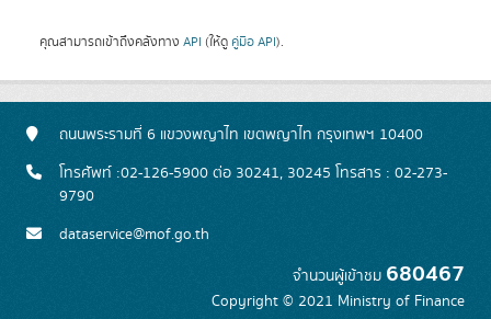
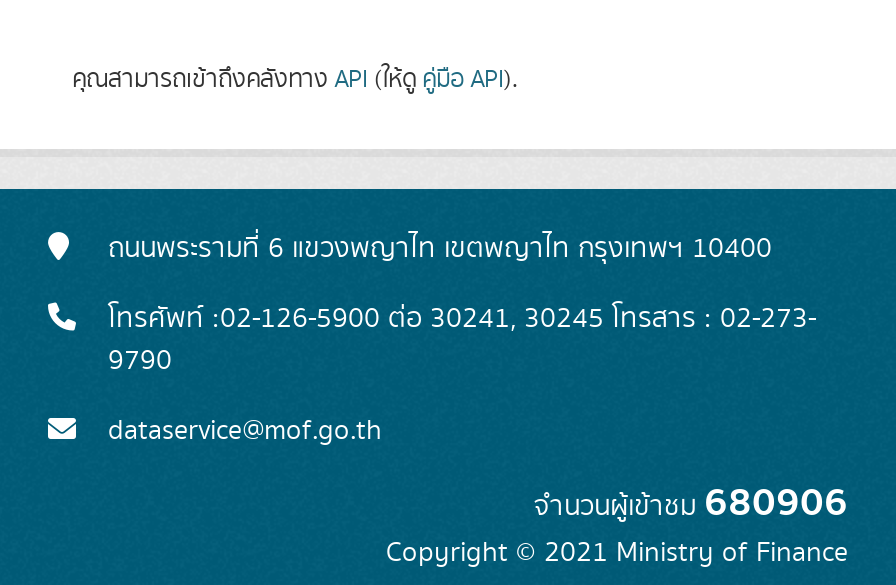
[293,257,465,292] จำนวนผู้เข้าชม680467 -> [534,471,848,535] จำนวนผู้เข้าชม680906

